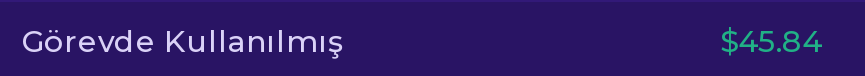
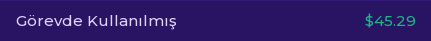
[720,22,822,60] $45.84 -> [365,11,416,30] $45.29

